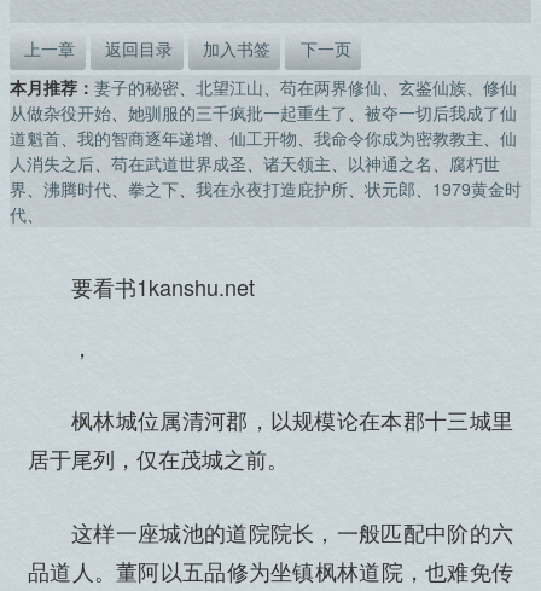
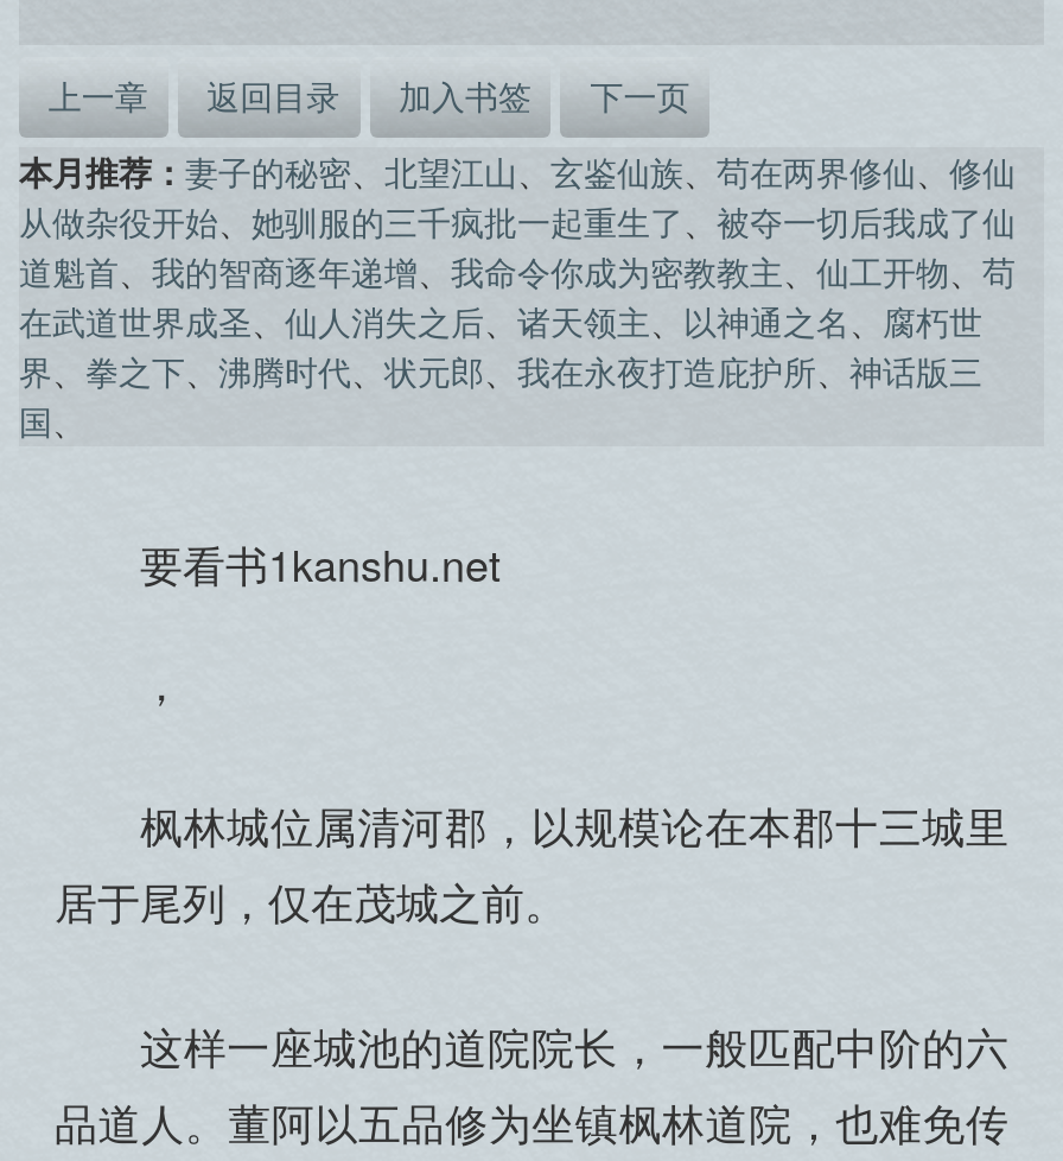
[10,74,517,99] 本月推荐：妻子的秘密、北望江山、苟在两界修仙、玄鉴仙族、修仙 -> [19,146,1016,194] 本月推荐：妻子的秘密、北望江山、玄鉴仙族、苟在两界修仙、修仙
[10,125,522,226] 道魁首、我的智商逐年递增、仙工开物、我命令你成为密教教主、仙 | 人消失之后、苟在武道世界成圣、诸天领主、以神通之名、腐朽世 | 界、沸腾时代、拳之下、我在永夜打造庇护所、状元郎、1979黄金时 | 代、 -> [19,246,1016,443] 道魁首、我的智商逐年递增、我命令你成为密教教主、仙工开物、苟 | 在武道世界成圣、仙人消失之后、诸天领主、以神通之名、腐朽世 | 界、拳之下、沸腾时代、状元郎、我在永夜打造庇护所、神话版三 | 国、

